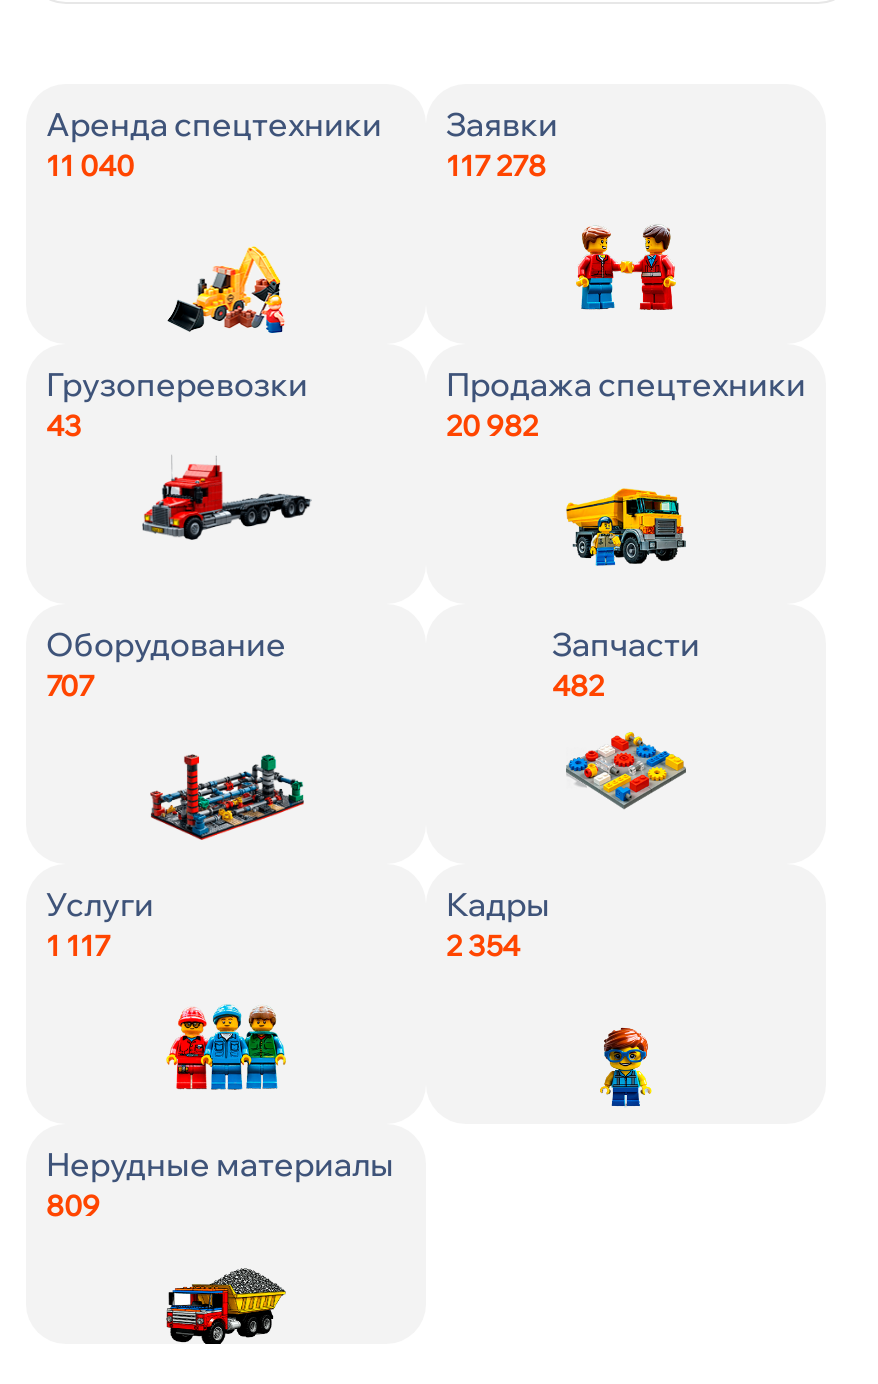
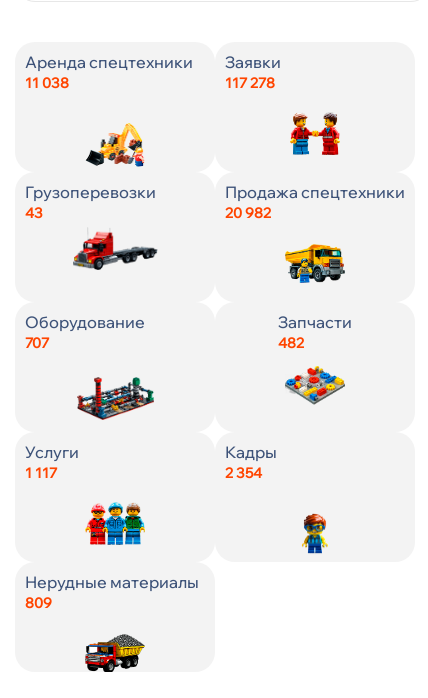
[46,148,134,184] 11 040 -> [25,74,69,92] 11 038

